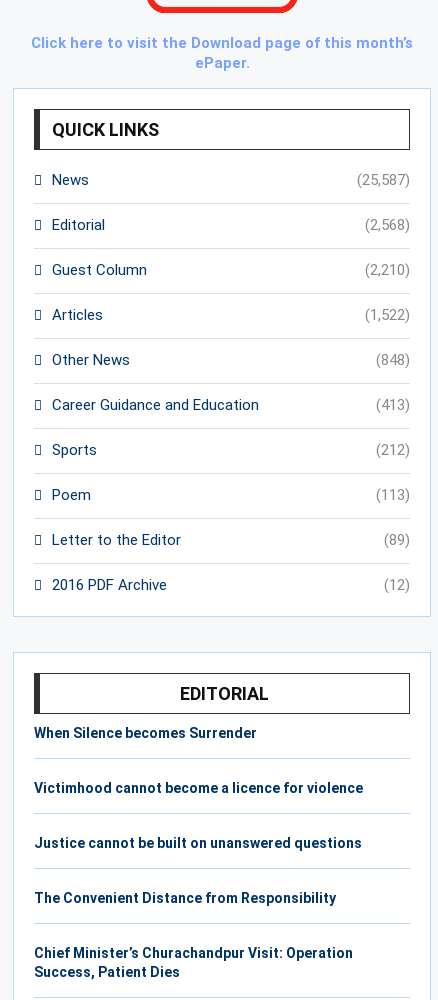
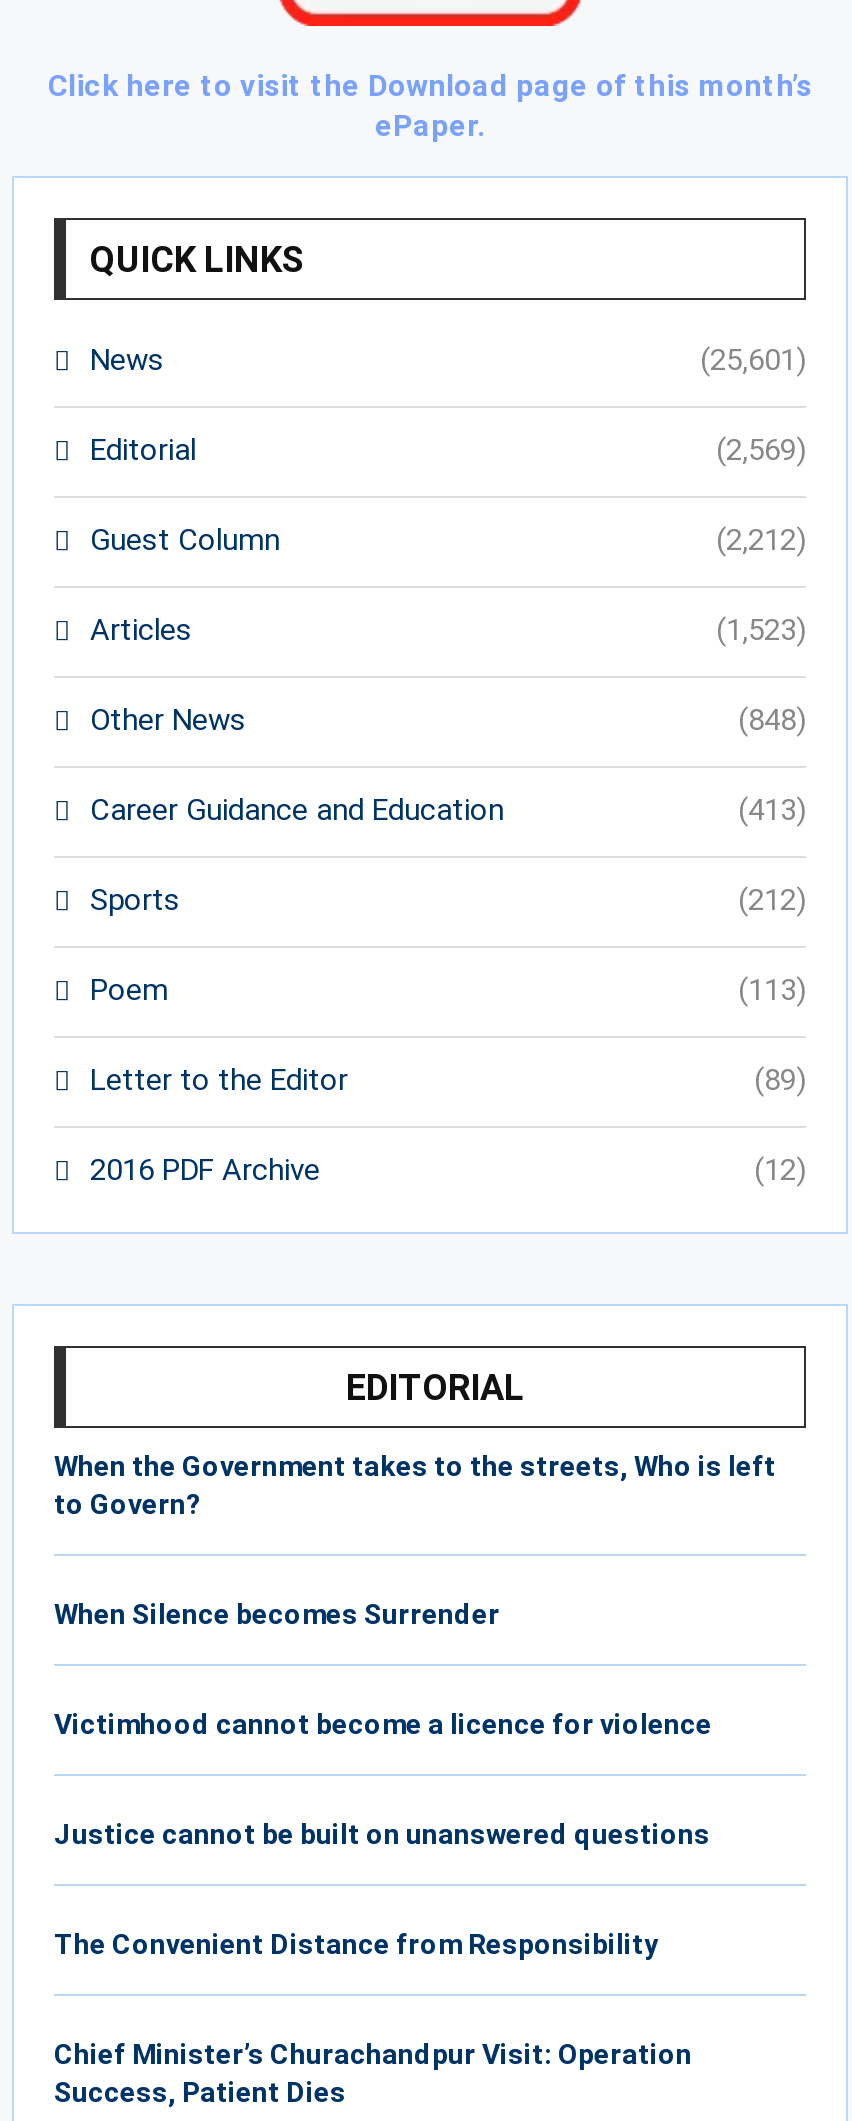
[357,171,410,189] (25,587) -> [700,342,806,378] (25,601)
[365,216,410,234] (2,568) -> [716,432,806,468] (2,569)
[365,261,410,279] (2,210) -> [716,522,806,558] (2,212)
[365,306,410,324] (1,522) -> [716,612,806,648] (1,523)
none -> [54,1450,776,1520] When the Government takes to the streets, Who is left | to Govern?

